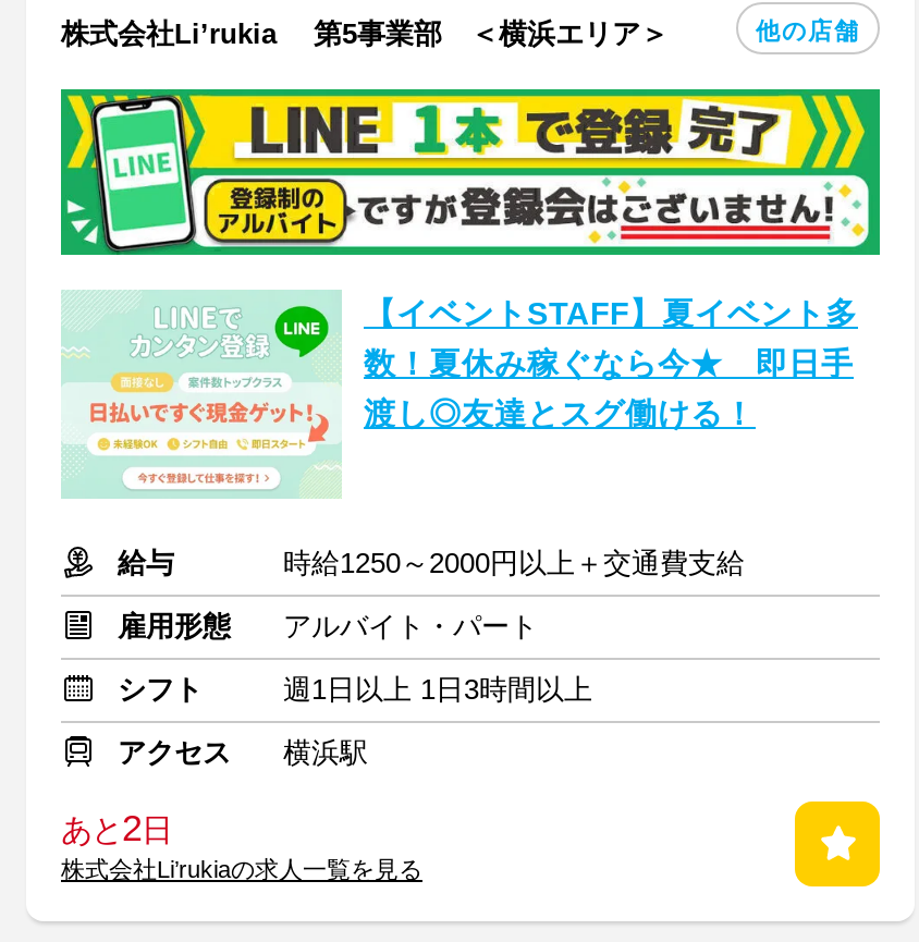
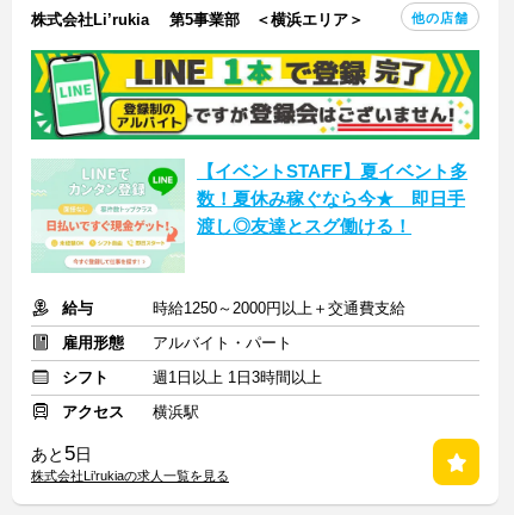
[61,808,172,849] あと2日 -> [31,443,92,465] あと5日

